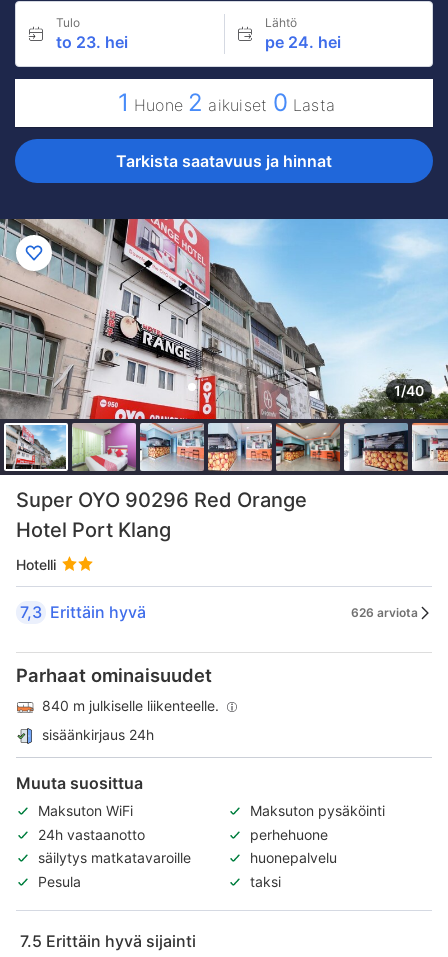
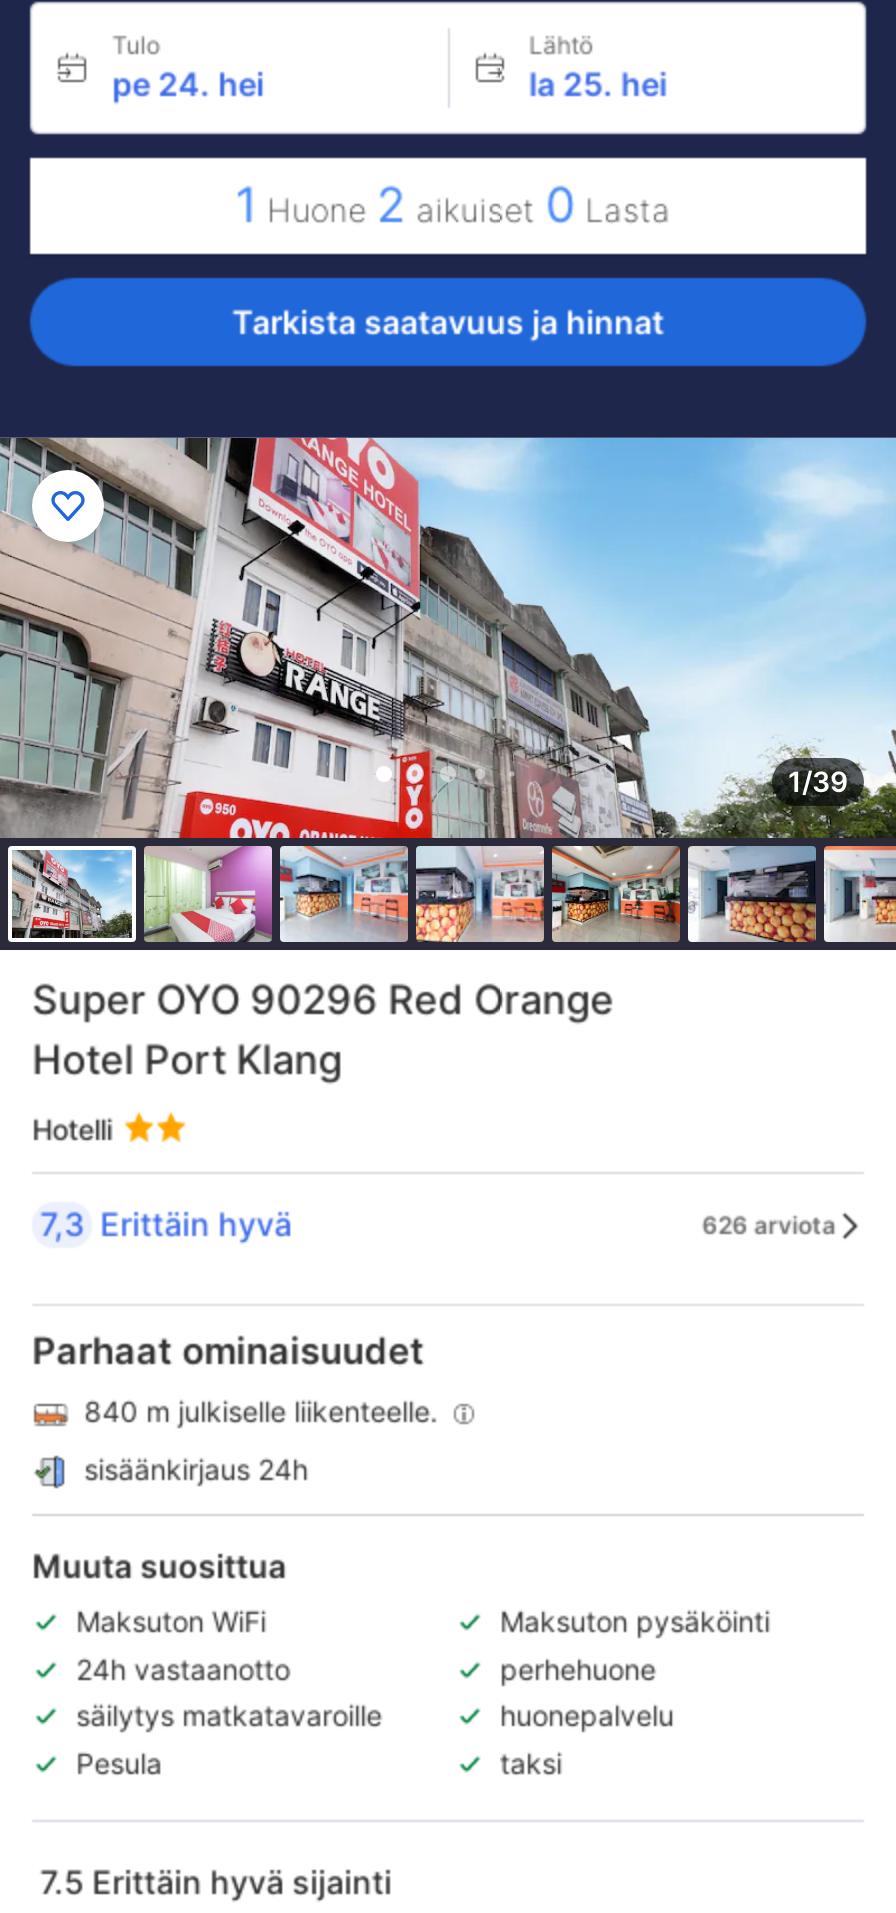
[56,32,128,52] to 23. hei -> [112,64,264,104] pe 24. hei
[264,32,340,52] pe 24. hei -> [529,64,667,104] la 25. hei
[394,382,424,399] 1/40 -> [788,764,848,798] 1/39

